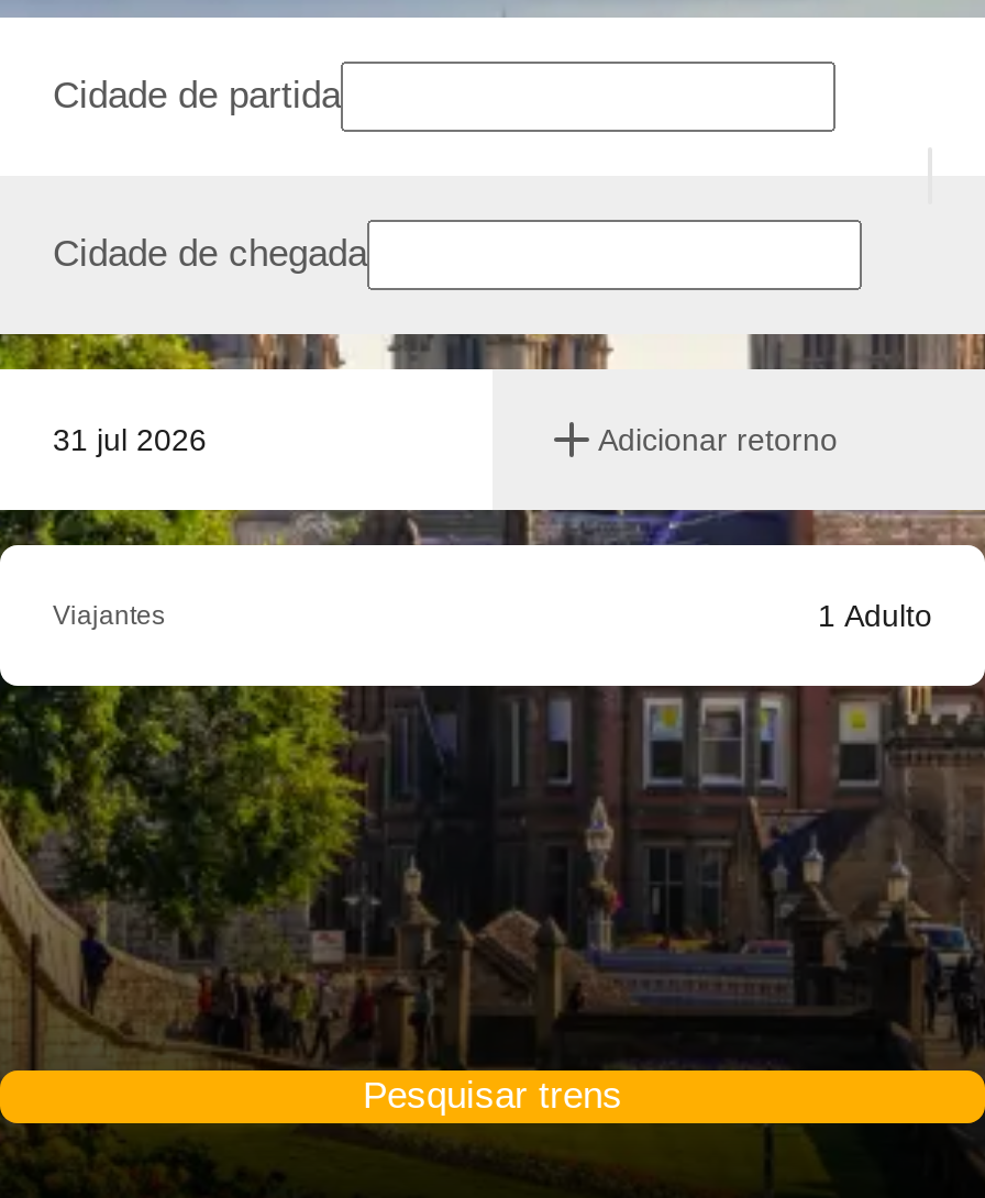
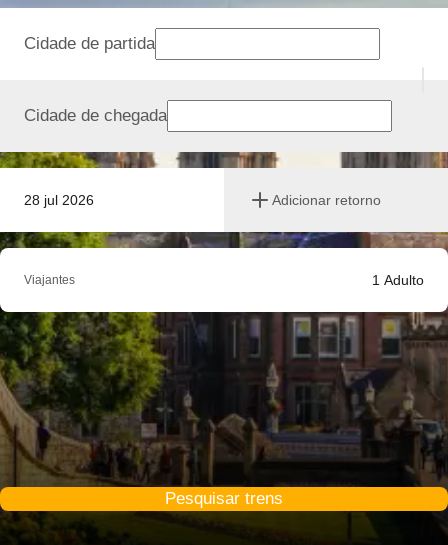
[53,422,207,457] 31 jul 2026 -> [24,192,94,208] 28 jul 2026

